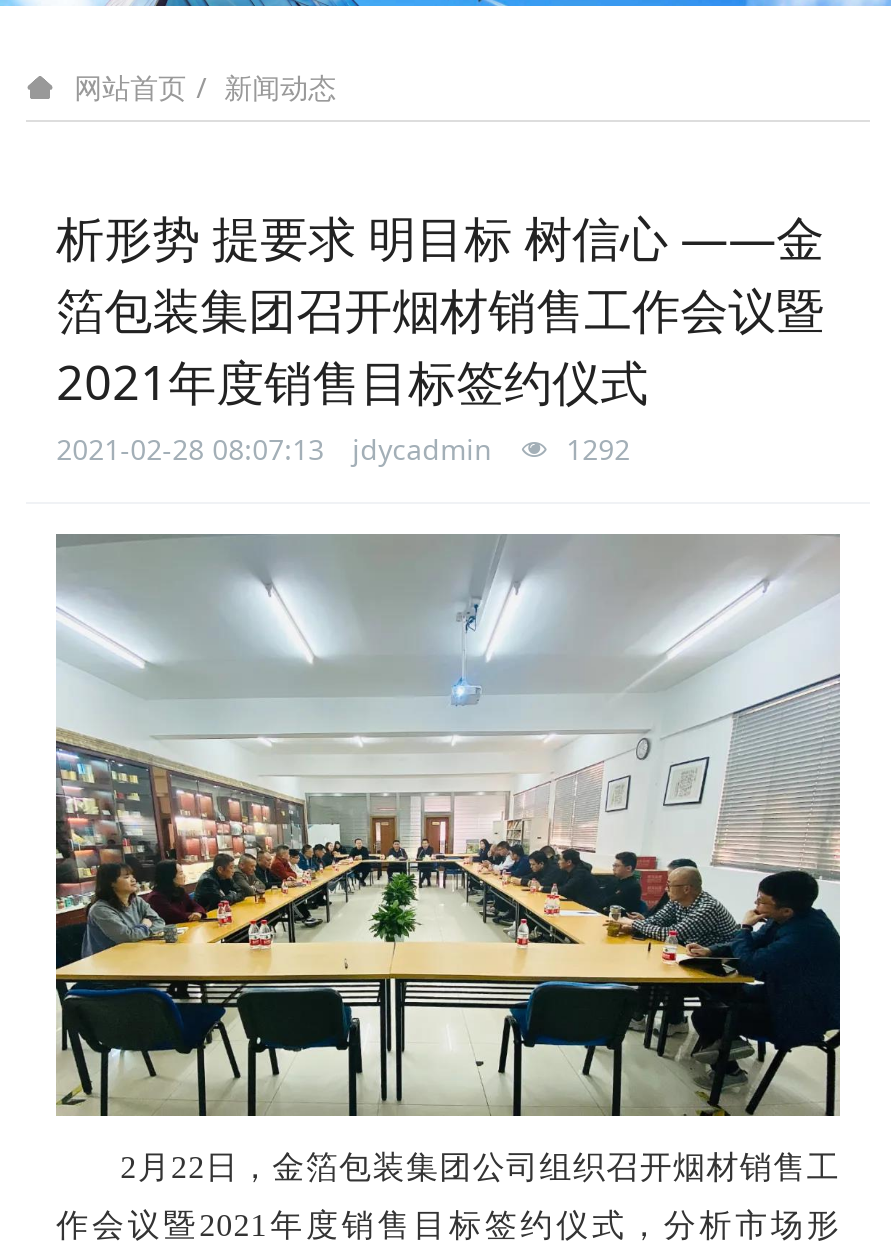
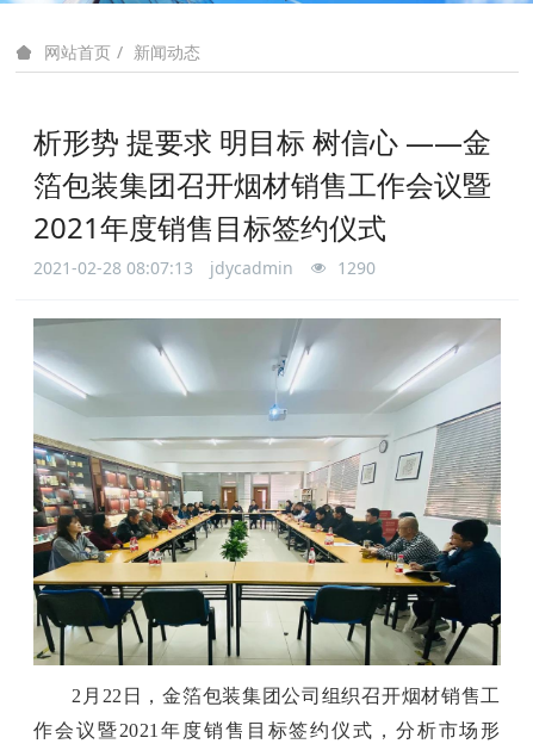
[56,430,630,468] 2021-02-28 08:07:13 jdycadmin 1292 -> [34,256,376,279] 2021-02-28 08:07:13 jdycadmin 1290

